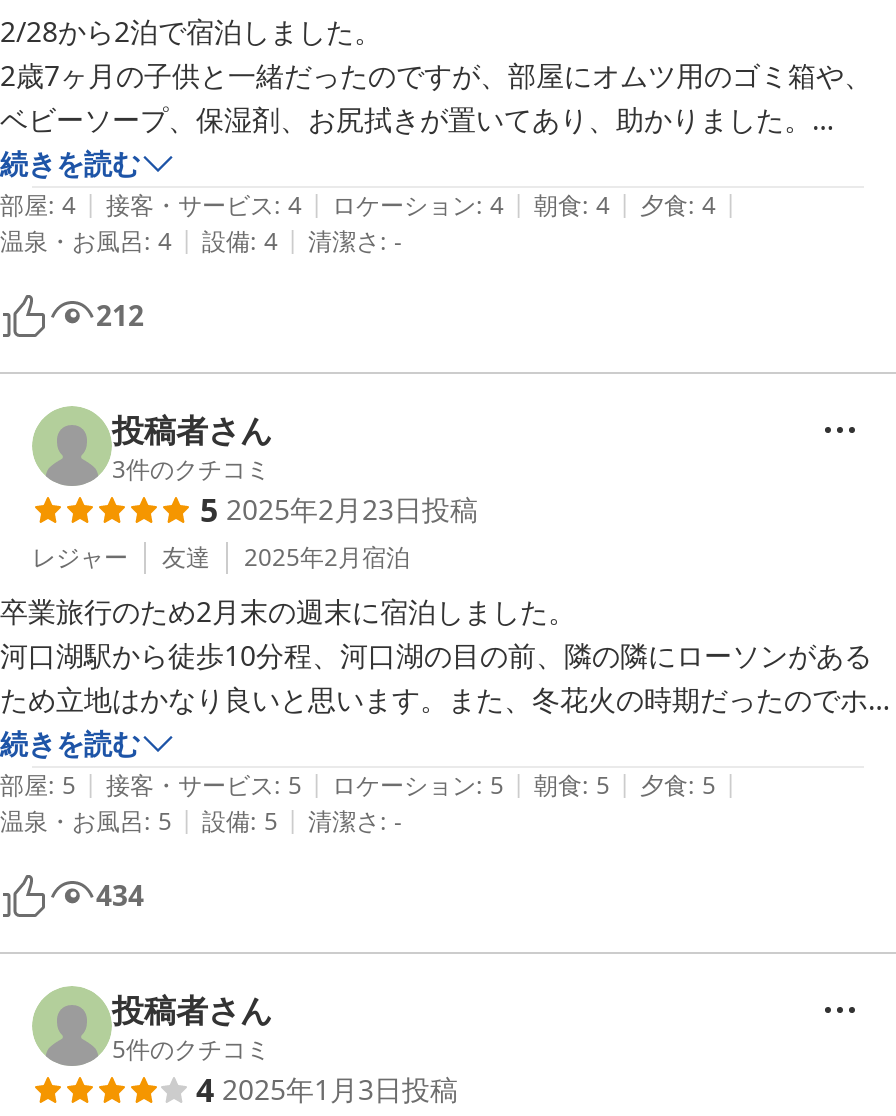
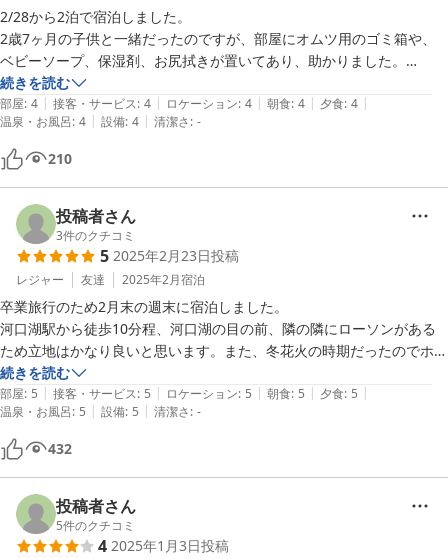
[96,296,144,334] 212 -> [48,149,72,168] 210
[96,876,144,914] 434 -> [48,439,72,458] 432

